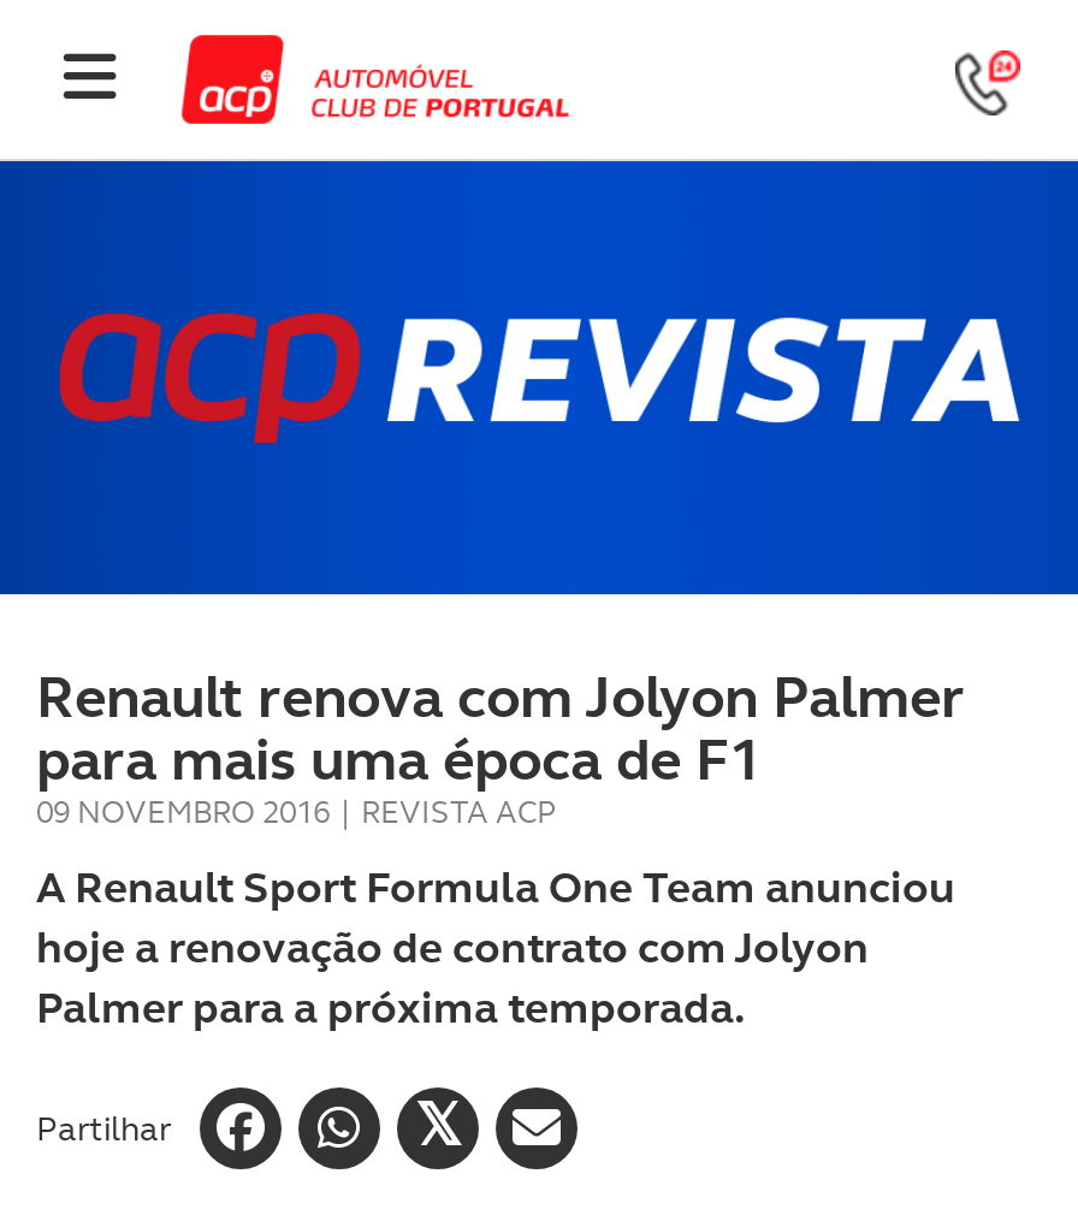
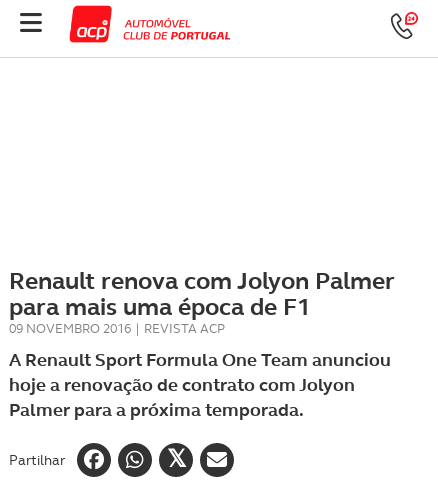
[7,159,1071,597] [image] -> none

